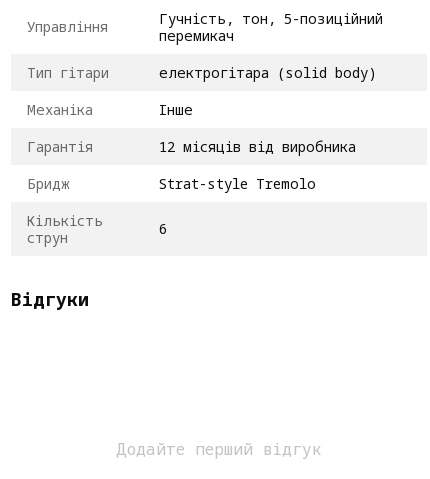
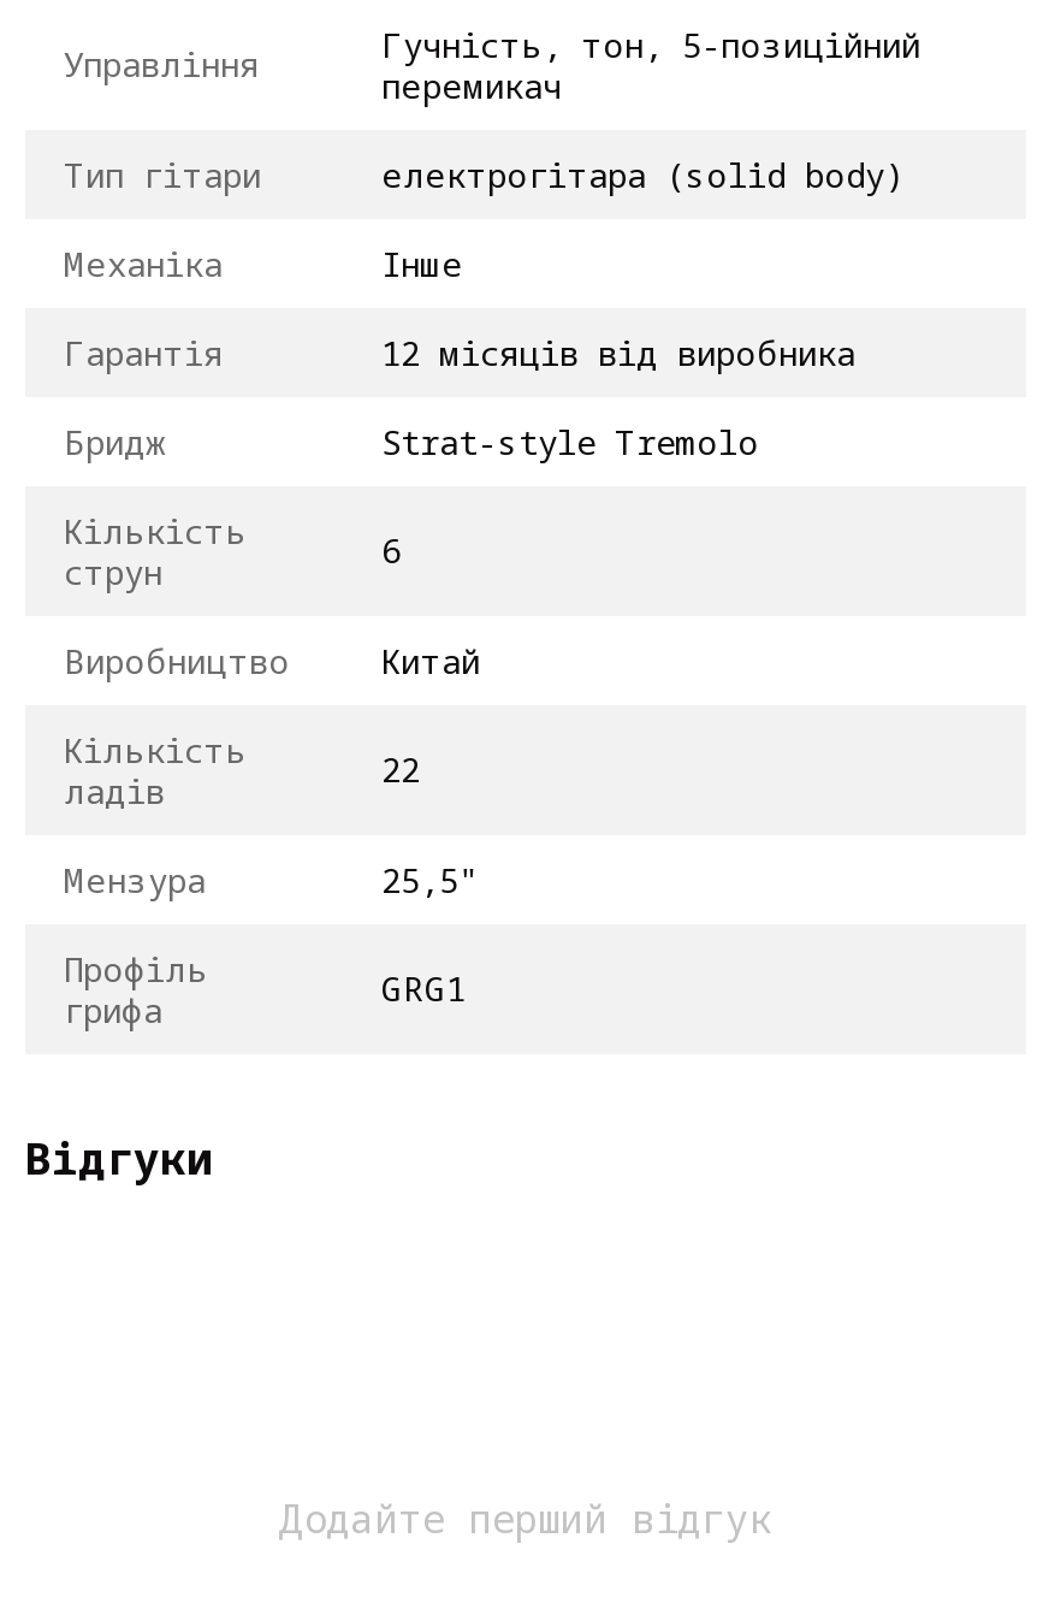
none -> [64,639,480,1033] Виробництво | Китай | Кількість | ладів | 22 | Мензура | 25,5" | Профіль | грифа | GRG1

